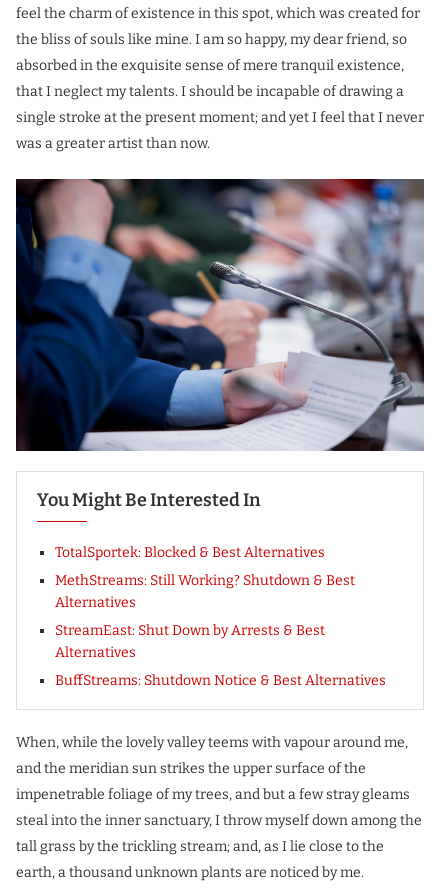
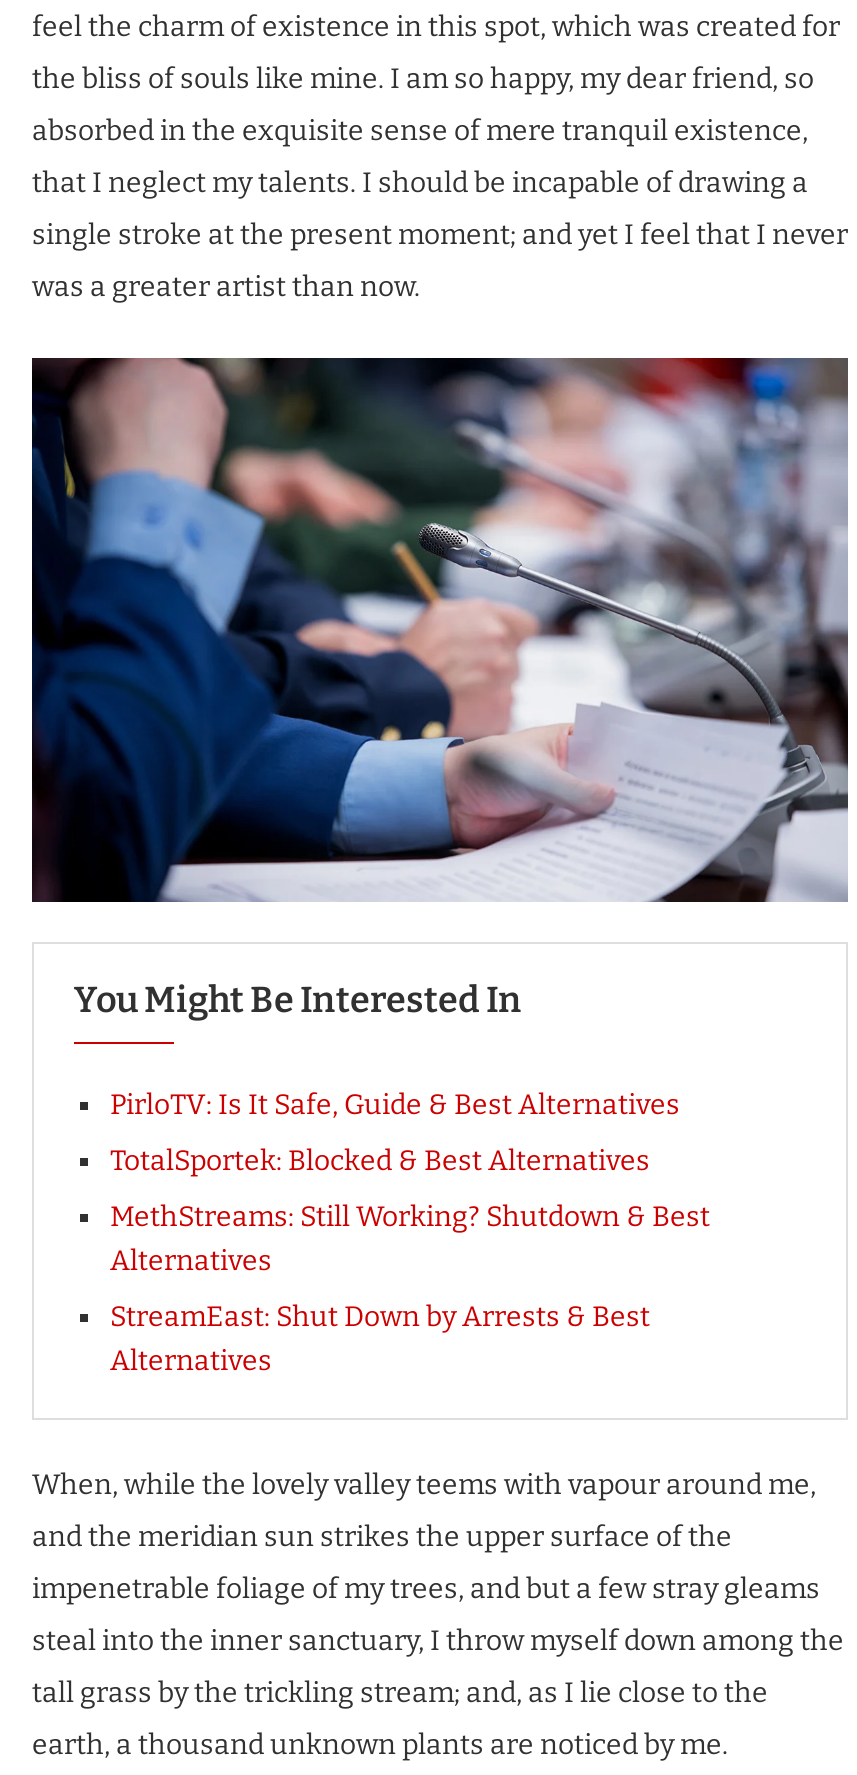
none -> [110,1088,680,1122] PirloTV: Is It Safe, Guide & Best Alternatives
moved [55,544,355,661] -> [110,1144,710,1378]: TotalSportek: Blocked & Best Alternatives | MethStreams: Still Working? Shutdown & Best | Alternatives | StreamEast: Shut Down by Arrests & Best | Alternatives
[55,672,386,689] BuffStreams: Shutdown Notice & Best Alternatives -> none

